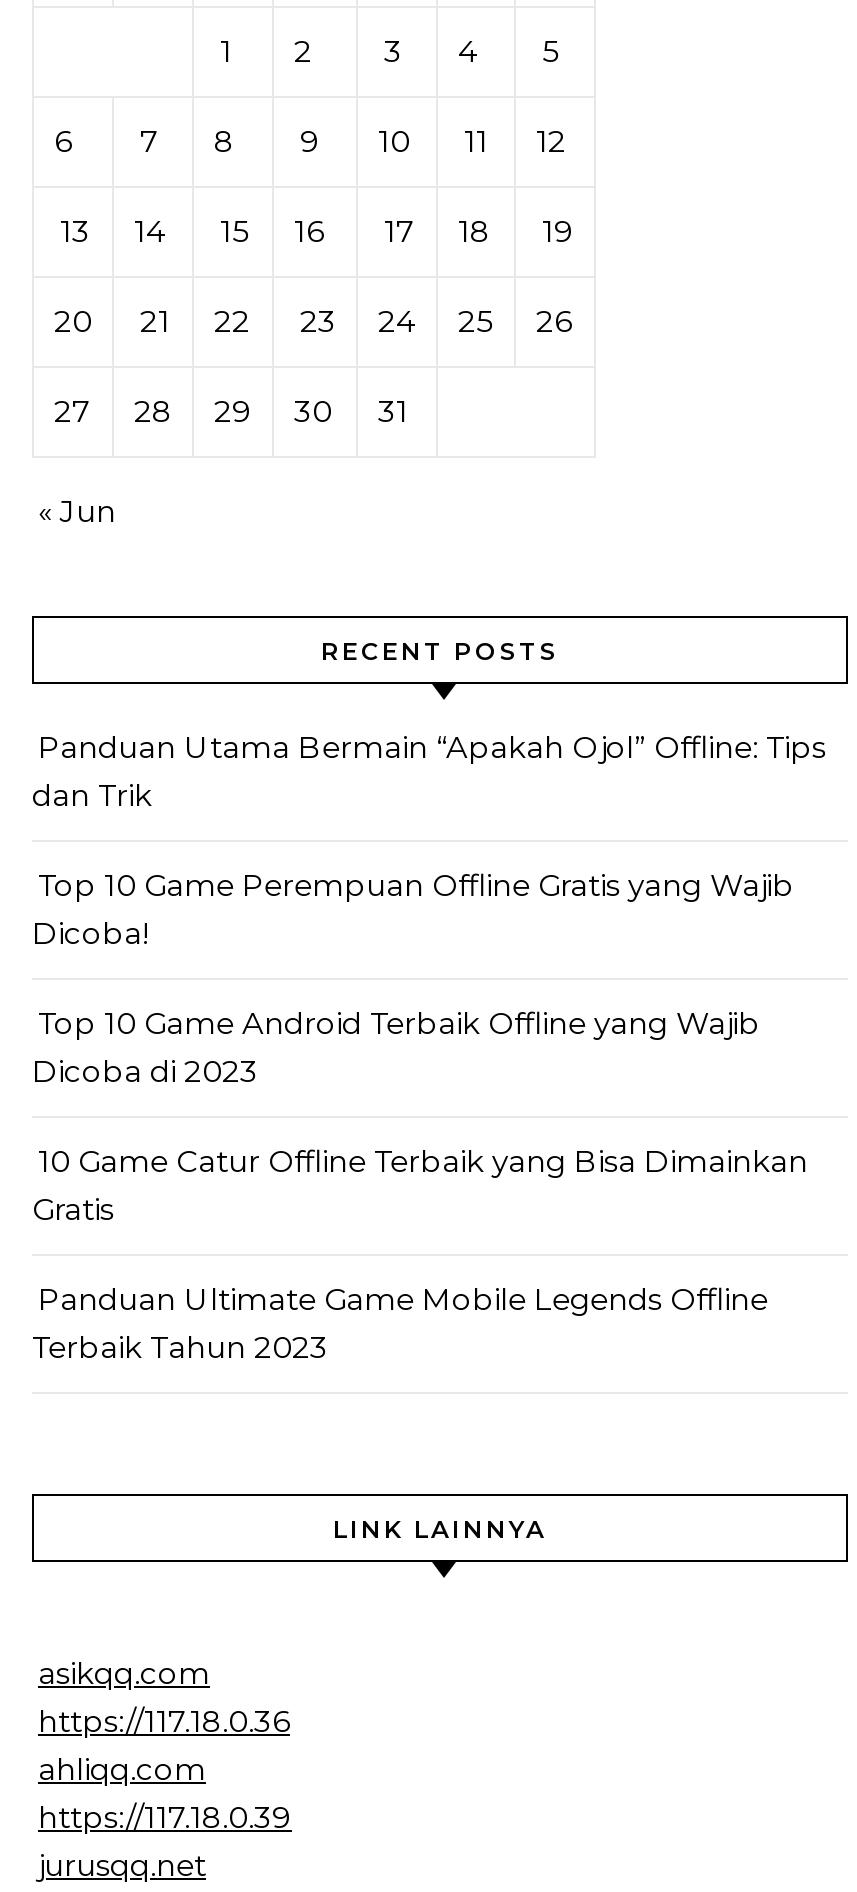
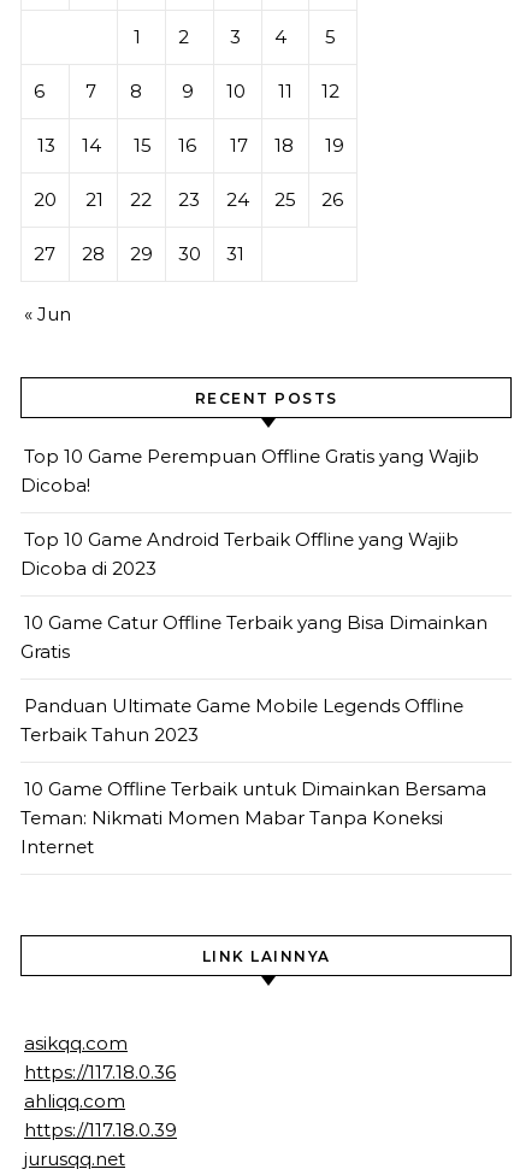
[32,728,826,814] Panduan Utama Bermain “Apakah Ojol” Offline: Tips | dan Trik -> none
moved [32,866,808,1366] -> [20,445,488,746]: Top 10 Game Perempuan Offline Gratis yang Wajib | Dicoba! | Top 10 Game Android Terbaik Offline yang Wajib | Dicoba di 2023 | 10 Game Catur Offline Terbaik yang Bisa Dimainkan | Gratis | Panduan Ultimate Game Mobile Legends Offline | Terbaik Tahun 2023
none -> [20,777,486,858] 10 Game Offline Terbaik untuk Dimainkan Bersama | Teman: Nikmati Momen Mabar Tanpa Koneksi | Internet

